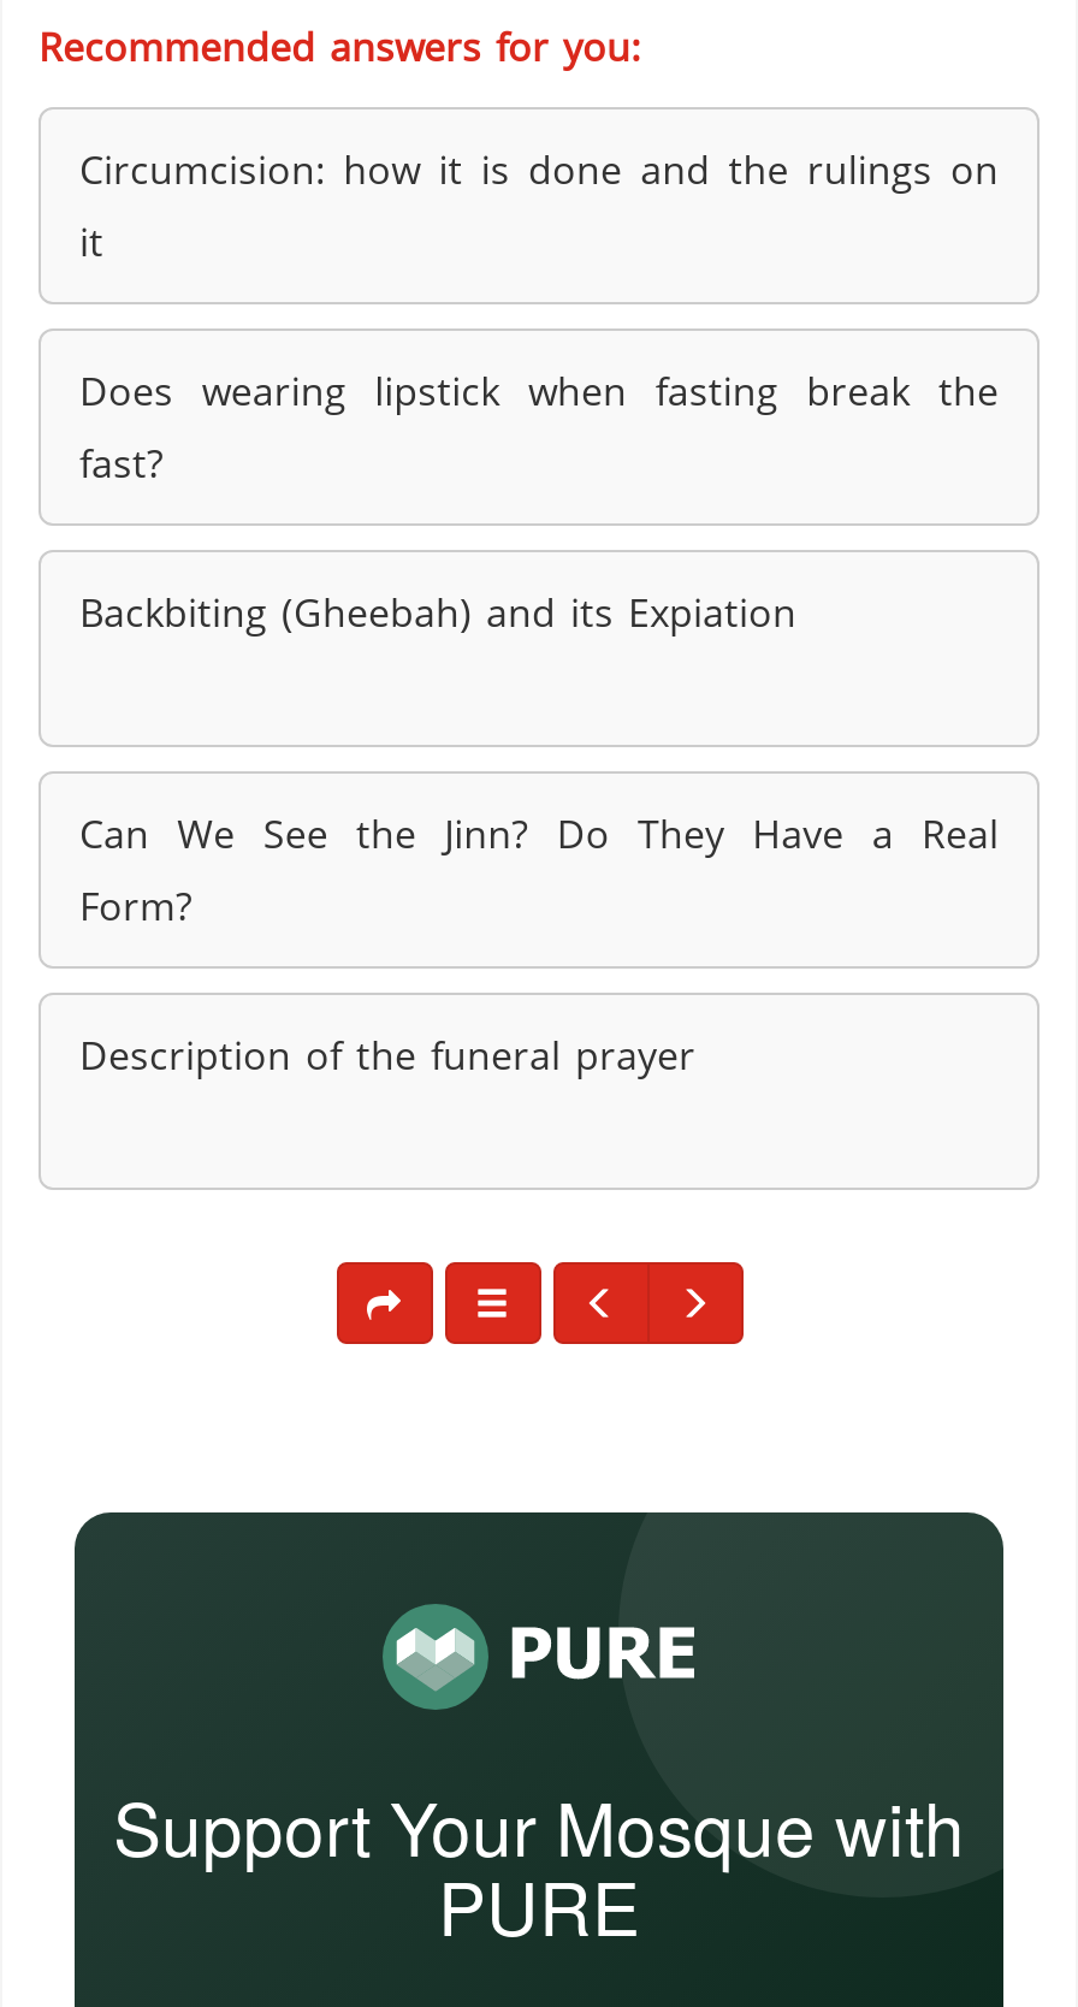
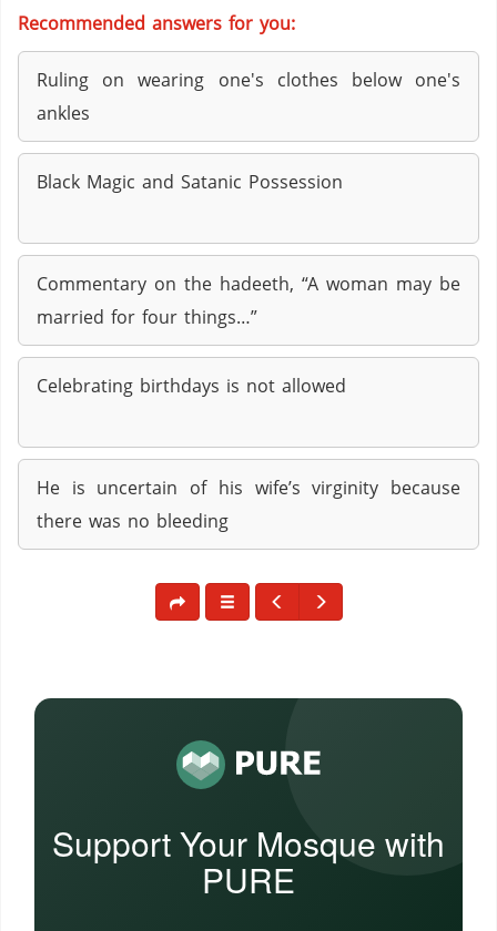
[79,143,999,268] Circumcision: how it is done and the rulings on | it -> [37,68,460,125] Ruling on wearing one's clothes below one's | ankles
[79,365,999,490] Does wearing lipstick when fasting break the | fast? -> [37,170,343,194] Black Magic and Satanic Possession
[79,586,796,639] Backbiting (Gheebah) and its Expiation -> [37,272,460,329] Commentary on the hadeeth, “A woman may be | married for four things…”
[79,807,999,933] Can We See the Jinn? Do They Have a Real | Form? -> [37,374,346,398] Celebrating birthdays is not allowed
[79,1029,695,1082] Description of the funeral prayer -> [37,475,460,533] He is uncertain of his wife’s virginity because | there was no bleeding

